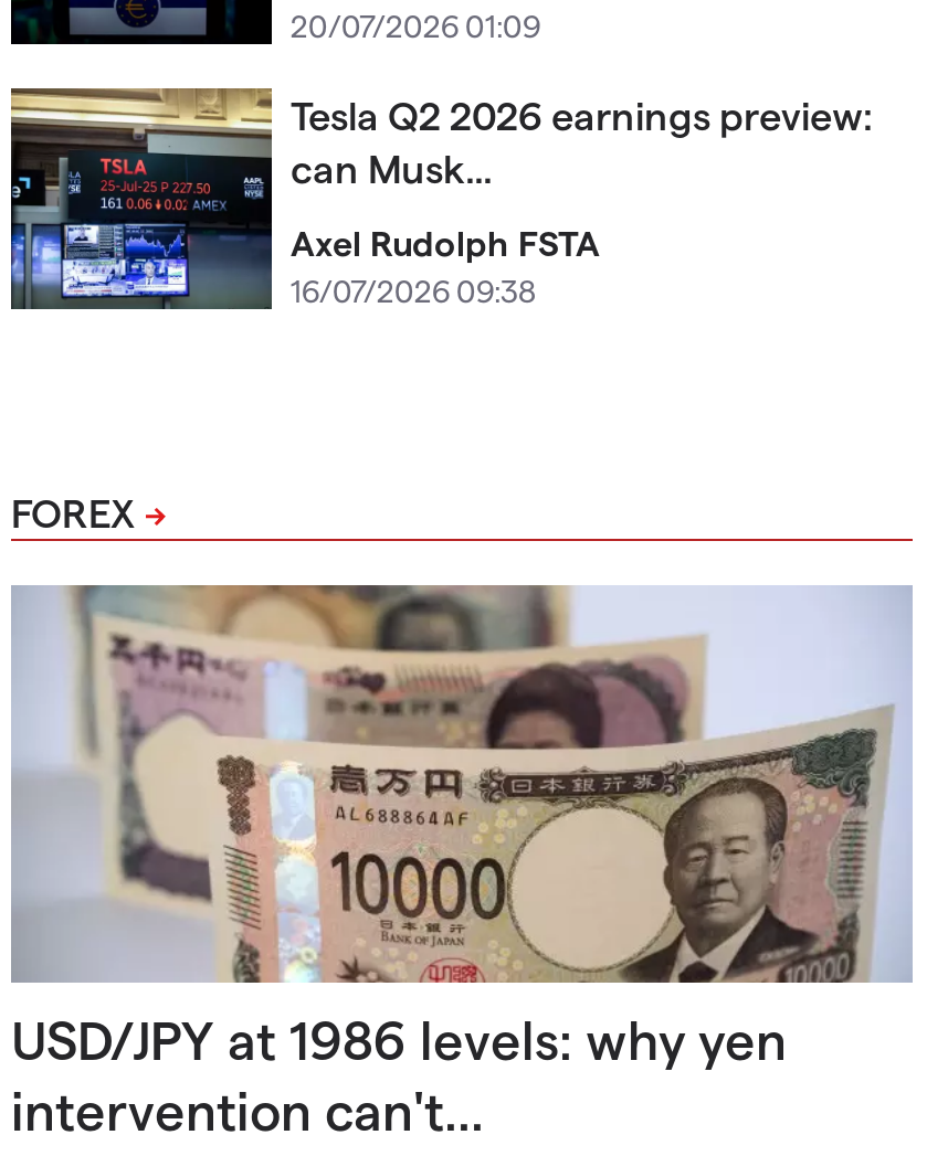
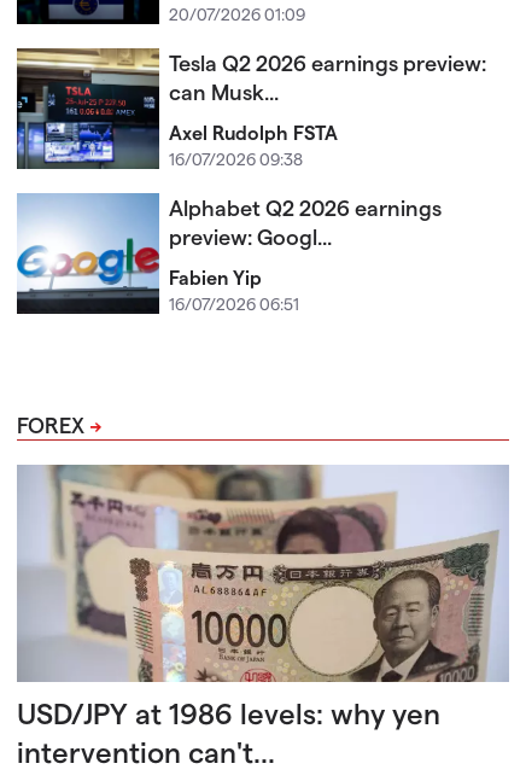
none -> [16,192,442,314] [image] | Alphabet Q2 2026 earnings | preview: Googl... | Fabien Yip | 16/07/2026 06:51

